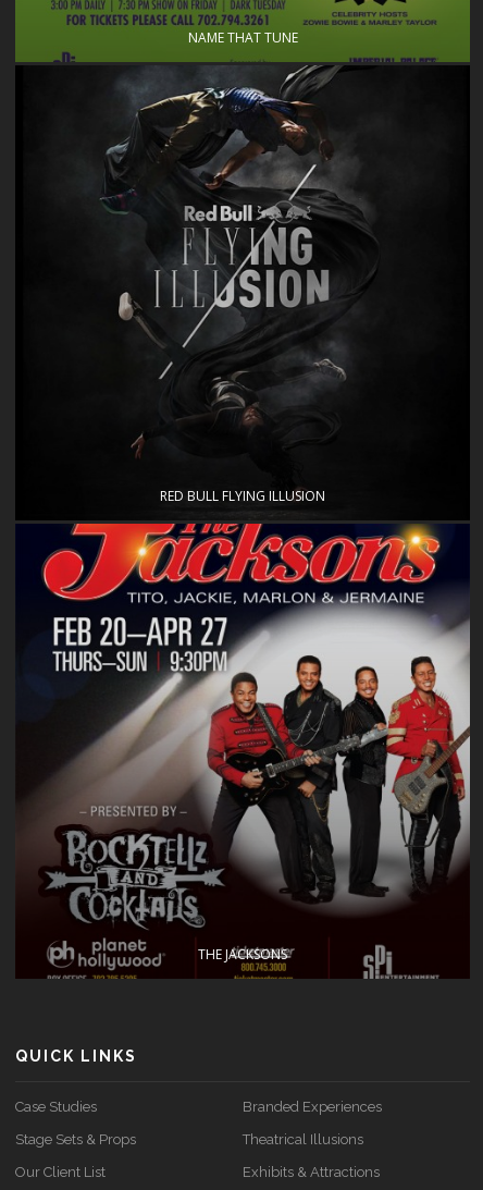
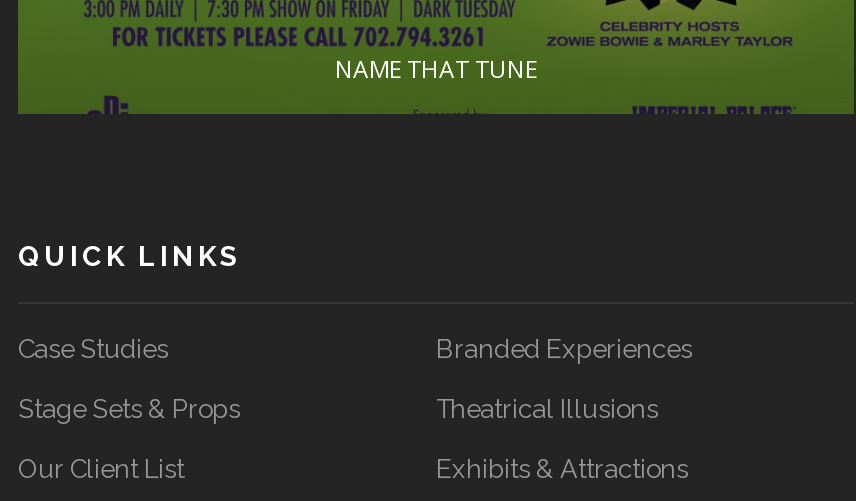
[15,65,471,979] [image] | RED BULL FLYING ILLUSION -> none
[198,945,287,964] THE JACKSONS -> none

